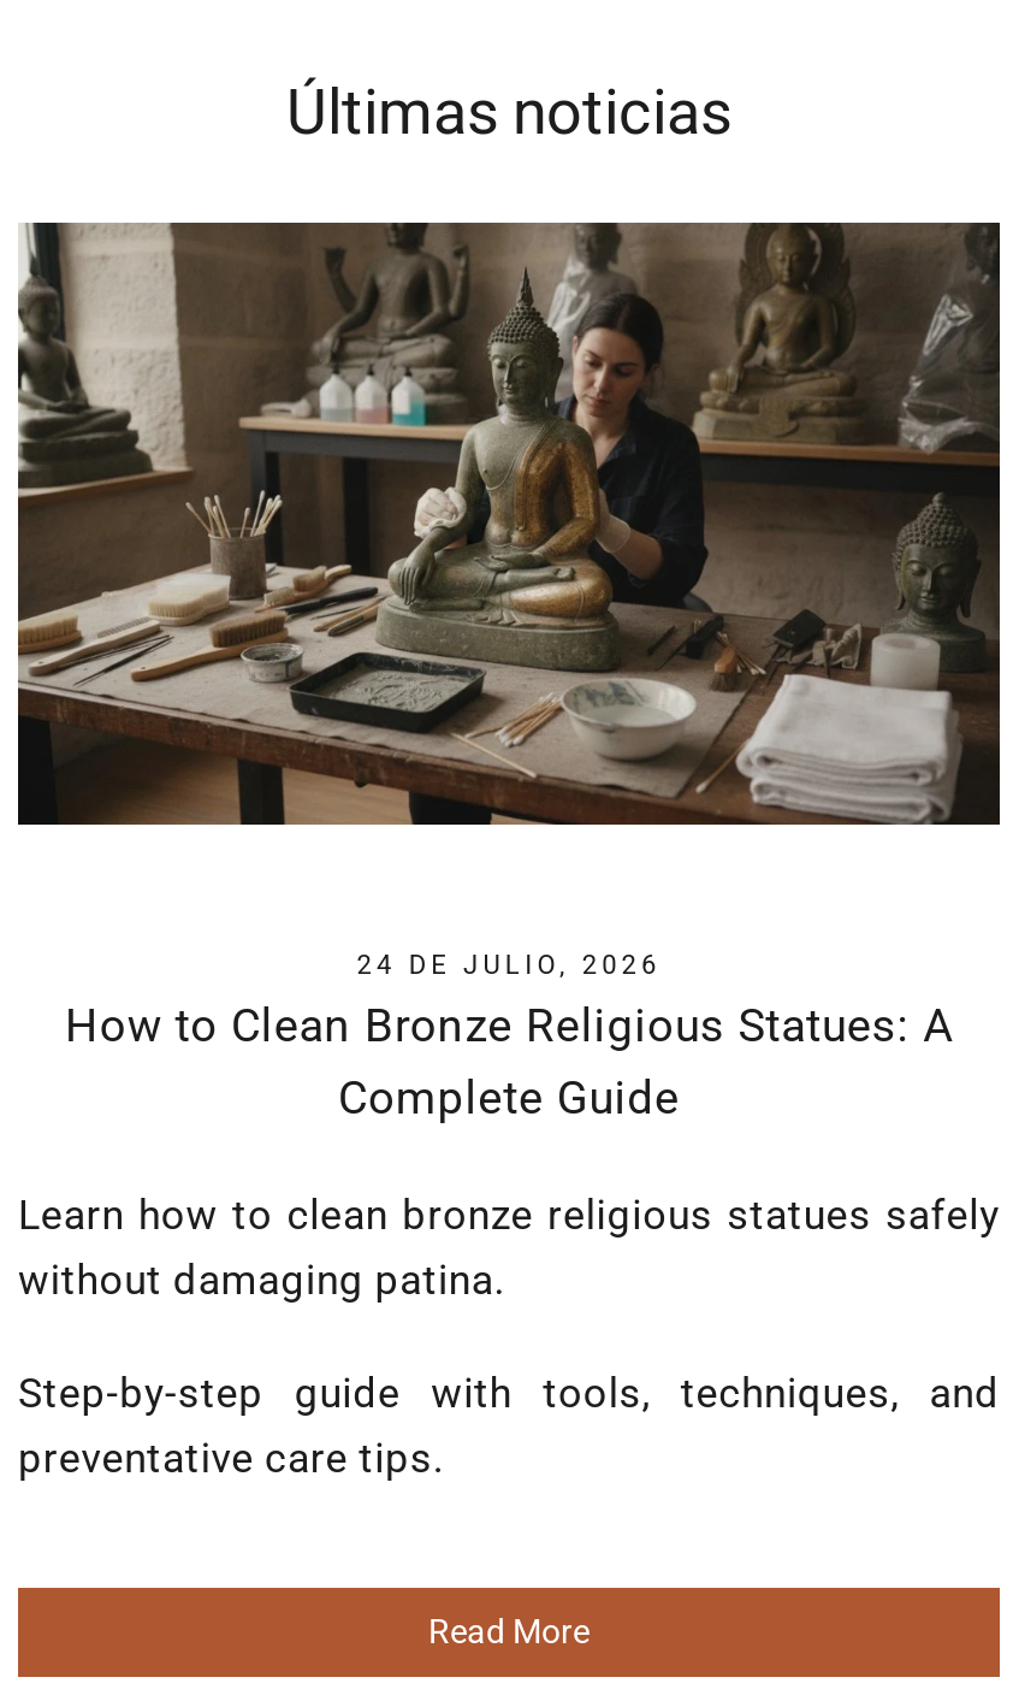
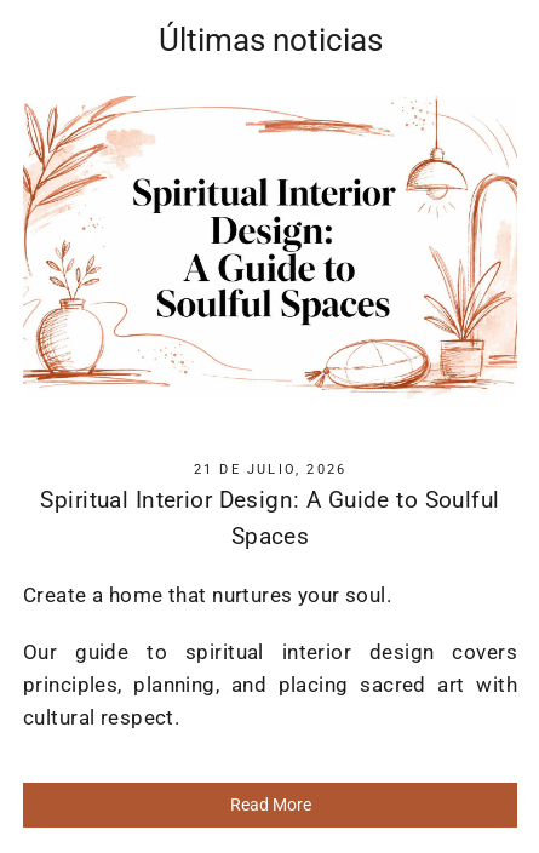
[16,219,1002,828] [image] -> [22,95,518,399] [image]
[65,950,953,1126] 24 DE JULIO, 2026 | How to Clean Bronze Religious Statues: A | Complete Guide -> [40,461,500,550] 21 DE JULIO, 2026 | Spiritual Interior Design: A Guide to Soulful | Spaces
[18,1191,1000,1304] Learn how to clean bronze religious statues safely | without damaging patina. -> [23,582,391,607] Create a home that nurtures your soul.
[18,1369,1000,1482] Step-by-step guide with tools, techniques, and | preventative care tips. -> [23,639,517,729] Our guide to spiritual interior design covers | principles, planning, and placing sacred art with | cultural respect.

